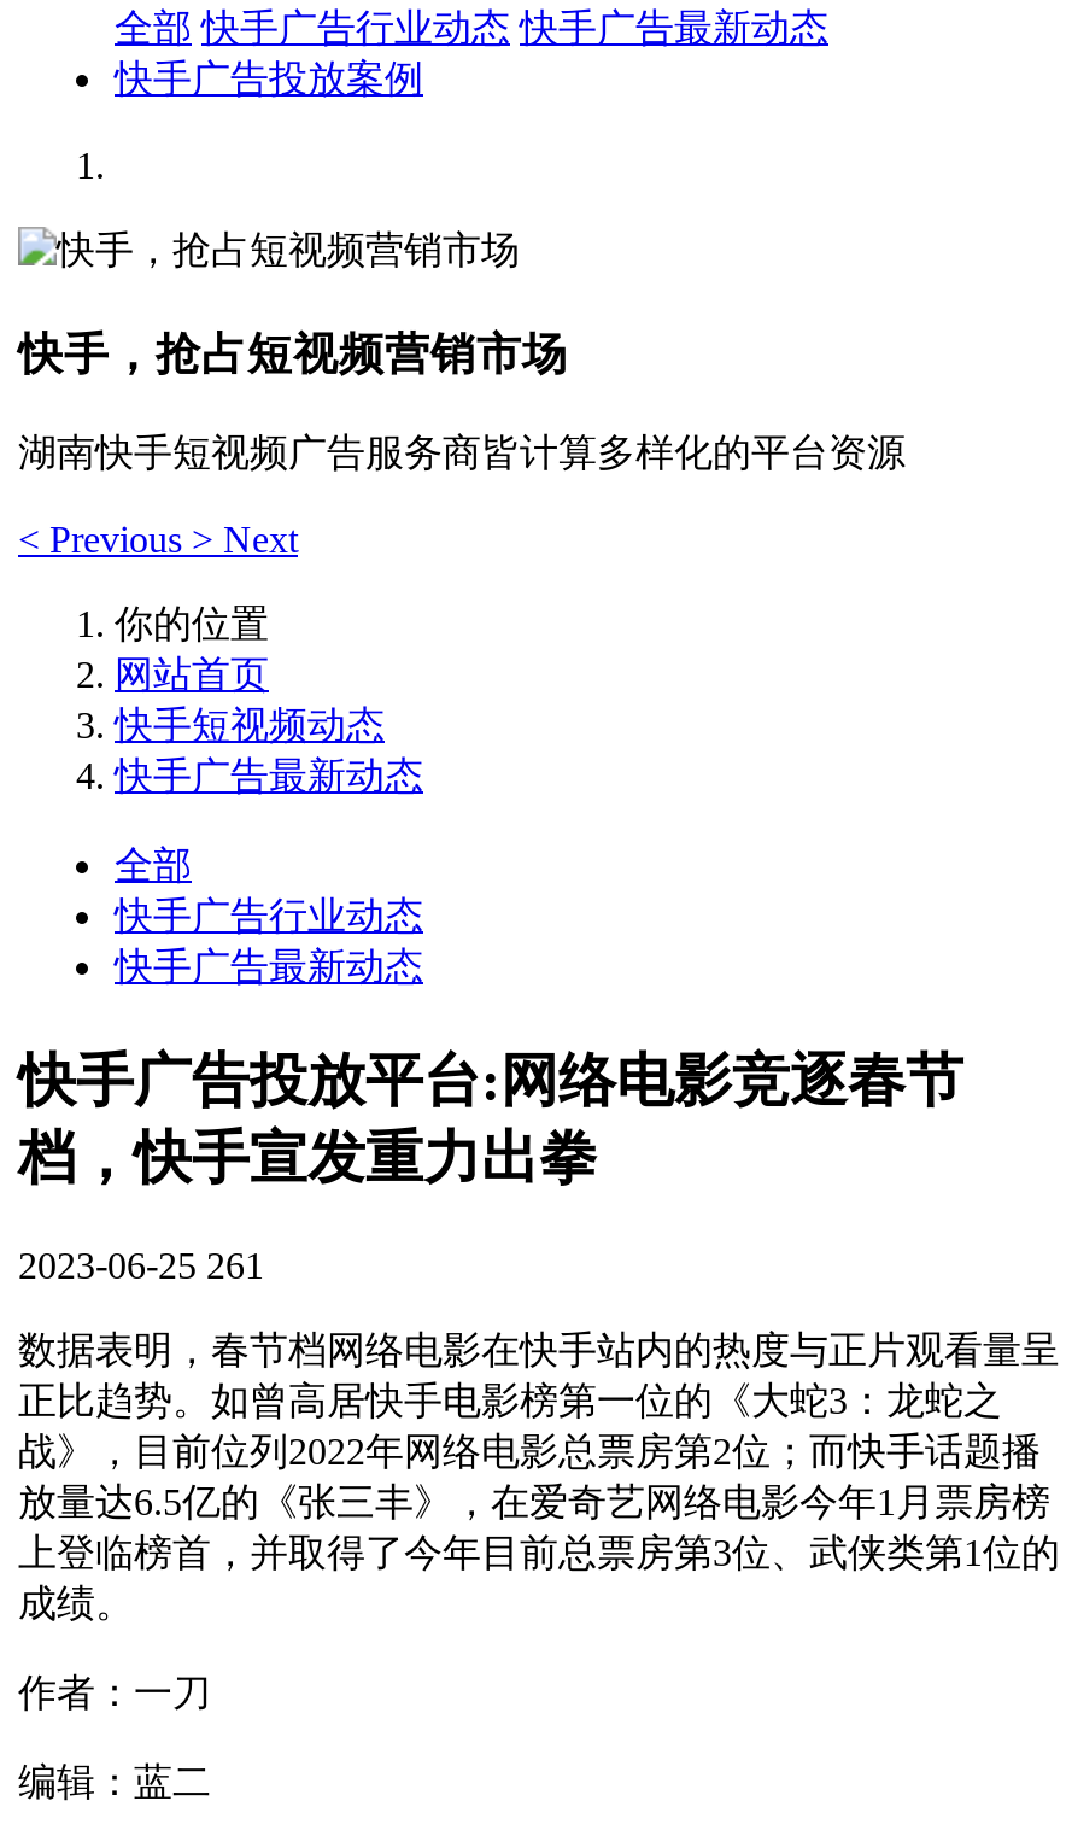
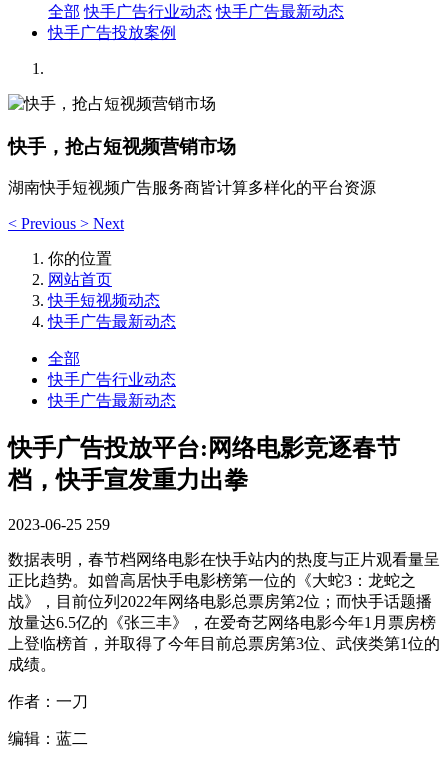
[18,1245,264,1286] 2023-06-25 261 -> [8,516,110,533] 2023-06-25 259

